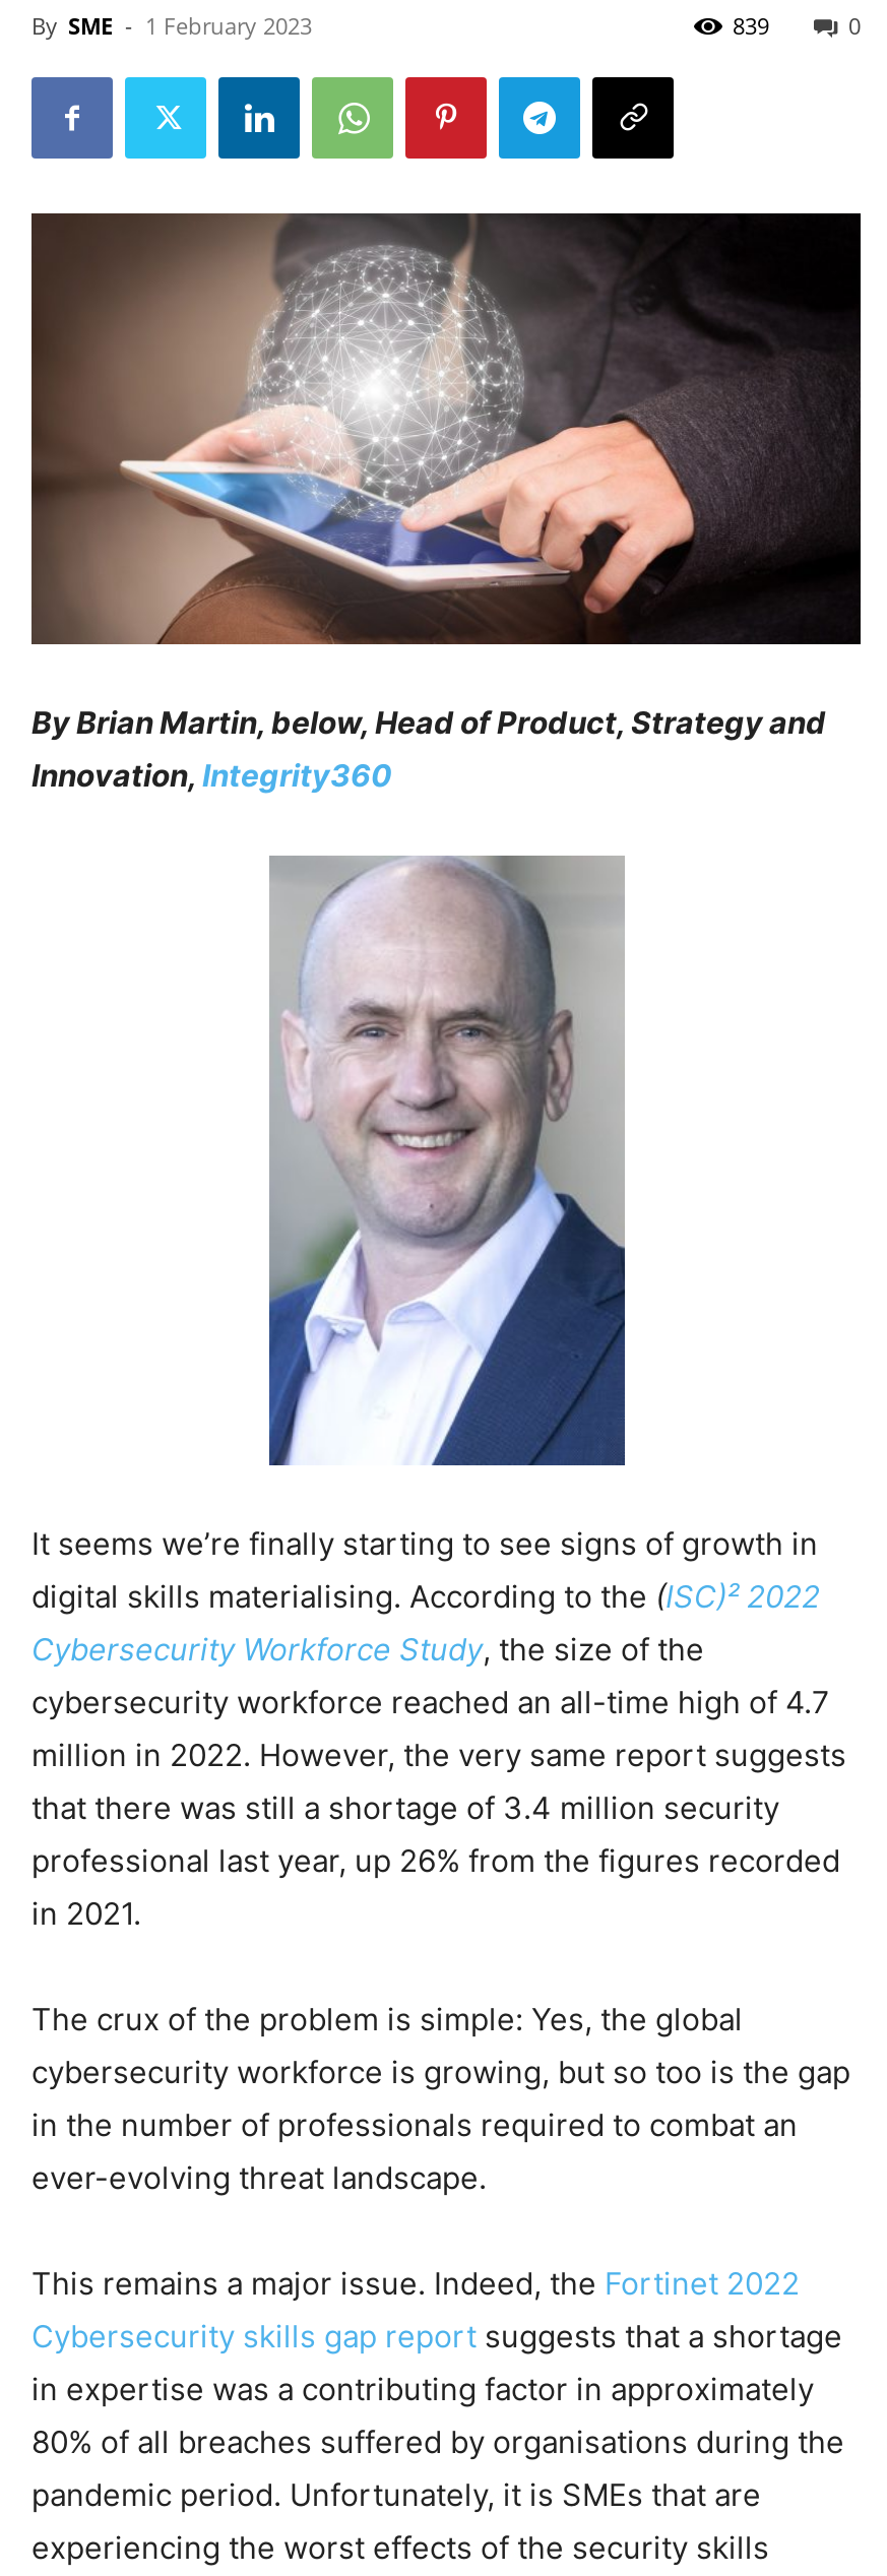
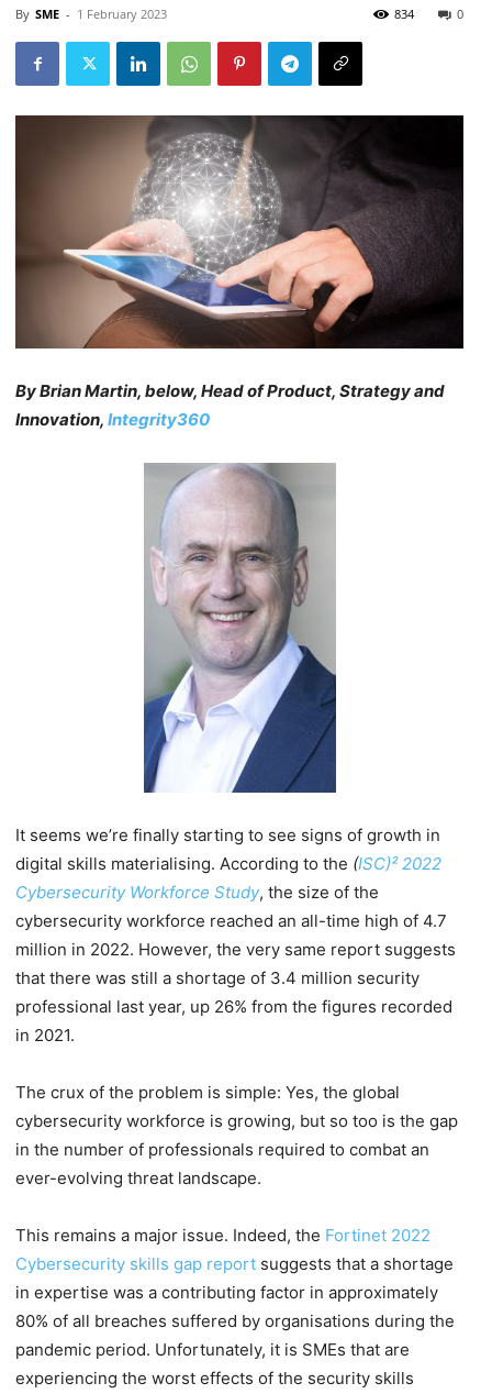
[733,10,769,41] 839 -> [394,5,414,22] 834

